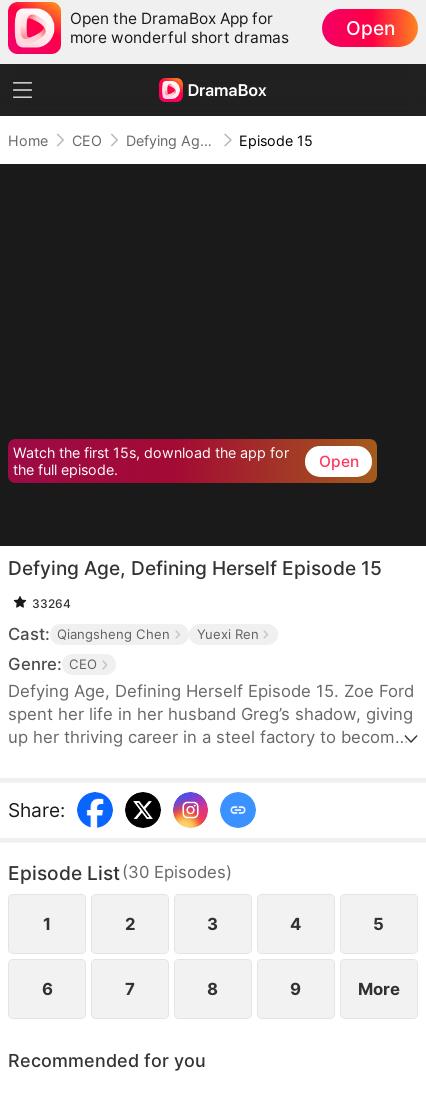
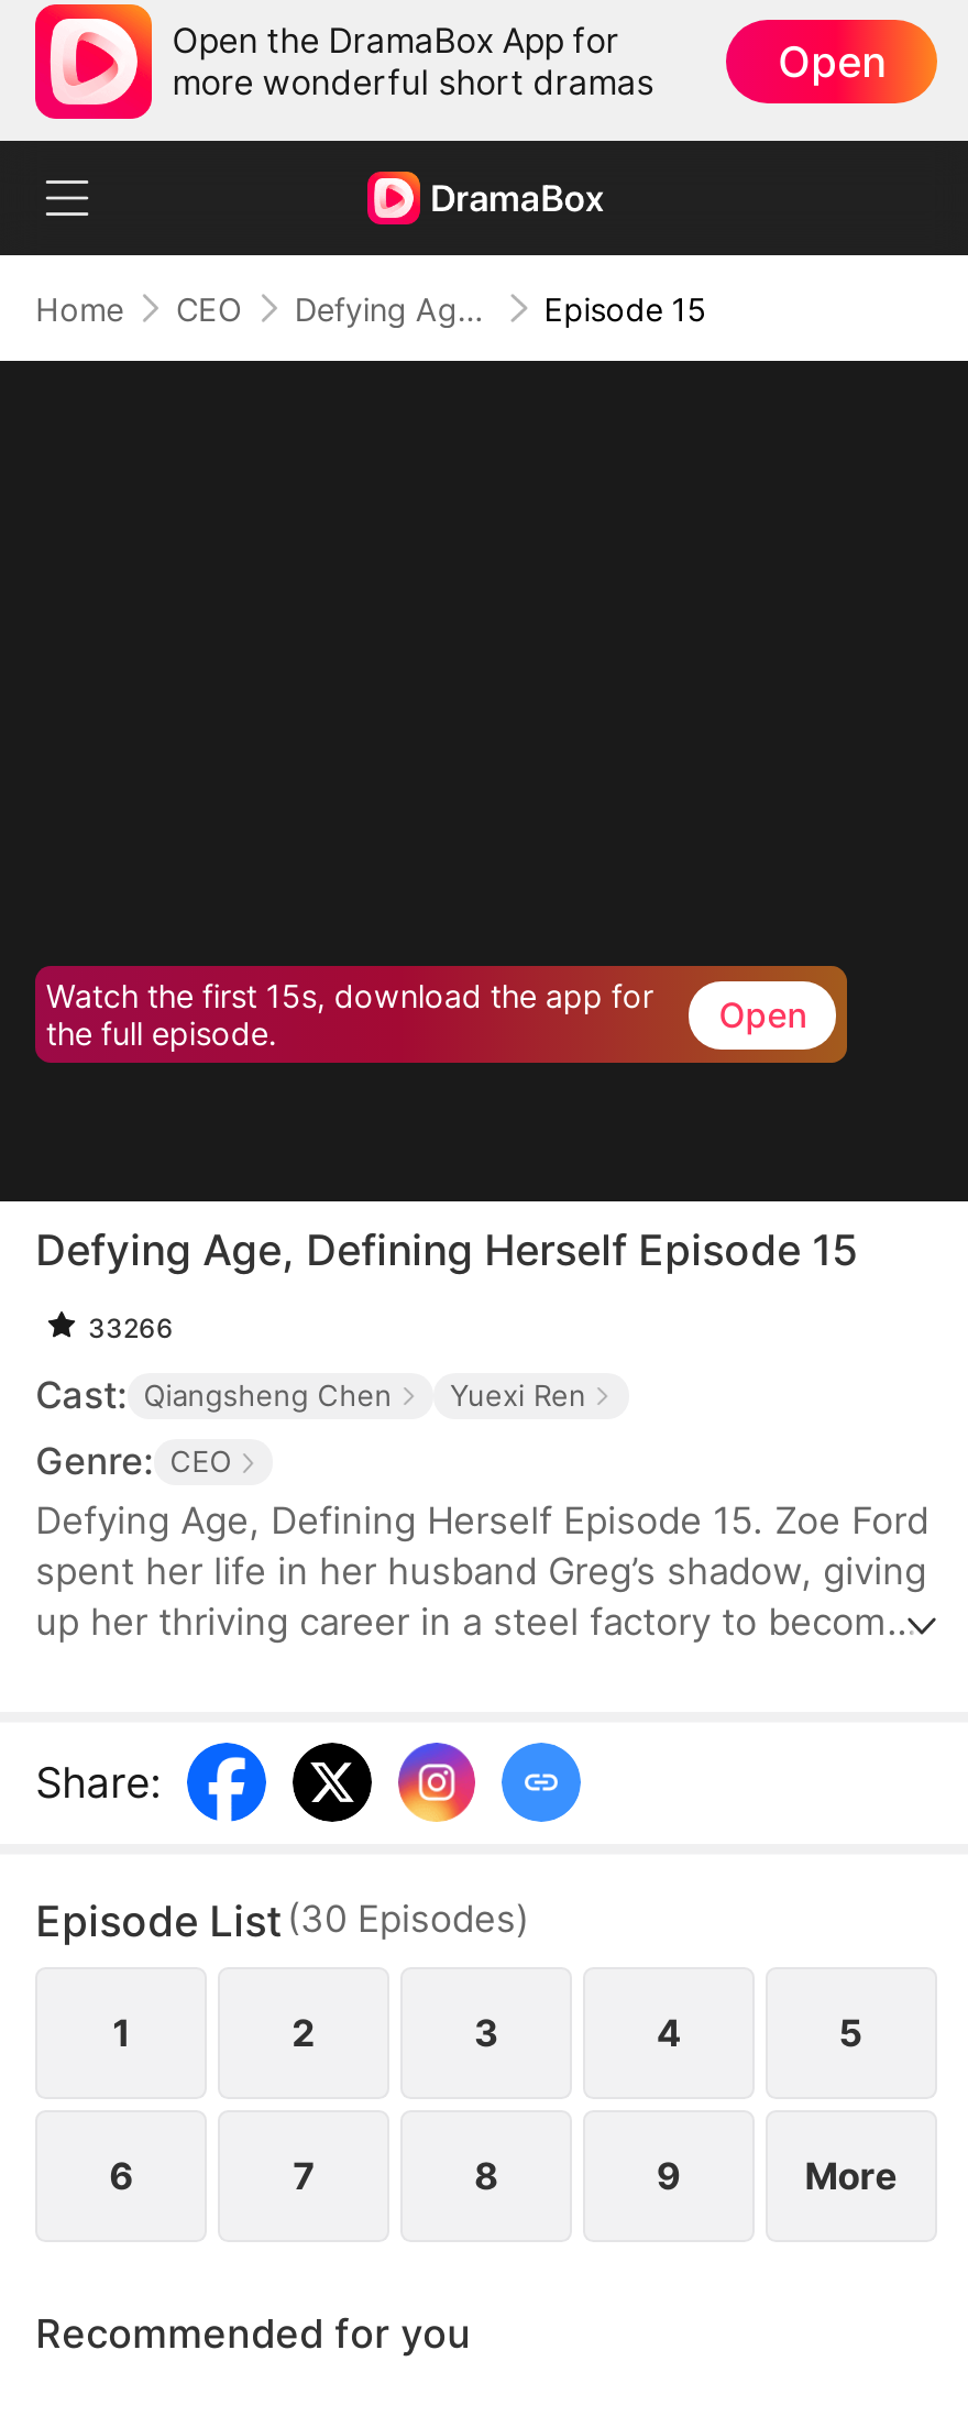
[32,596,71,611] 33264 -> [88,1311,174,1344] 33266

